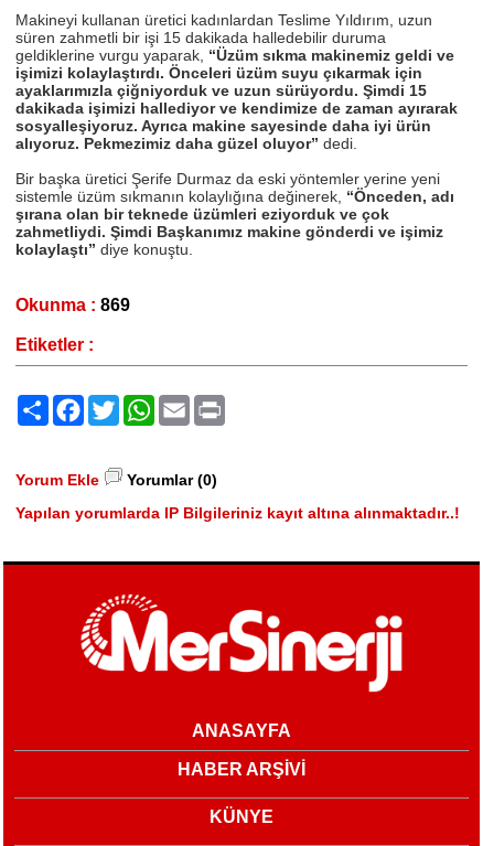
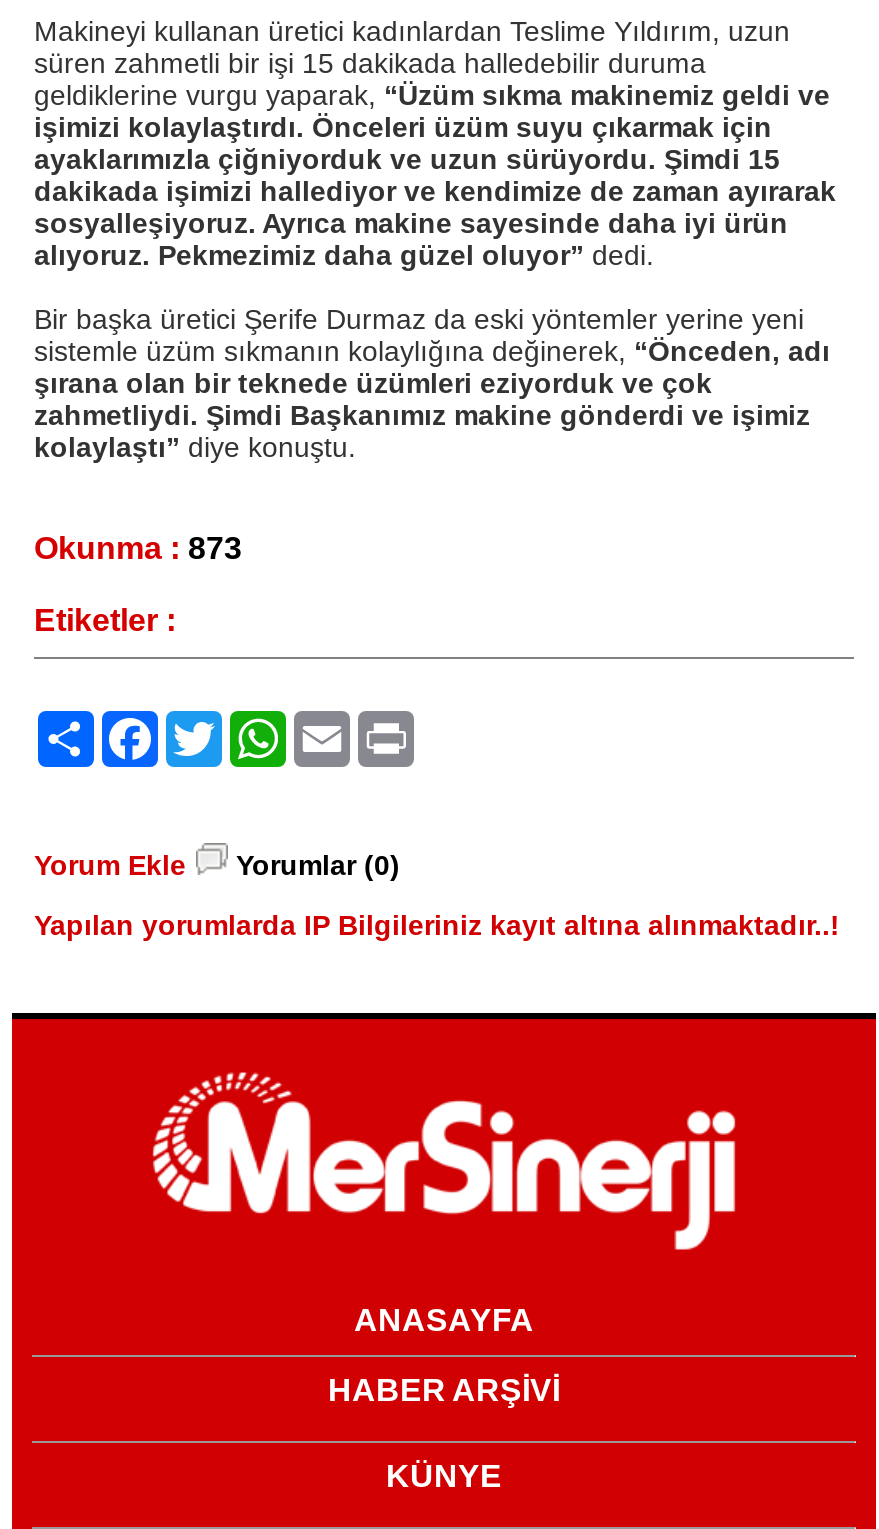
[15,296,130,315] Okunma : 869 -> [34,532,242,566] Okunma : 873

